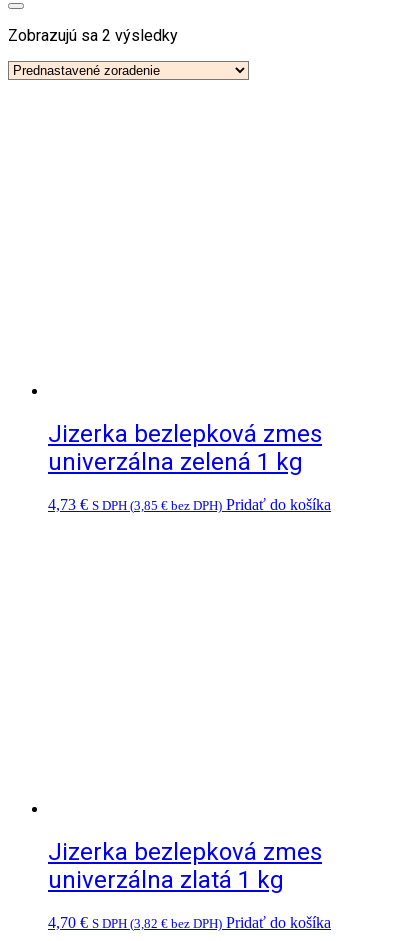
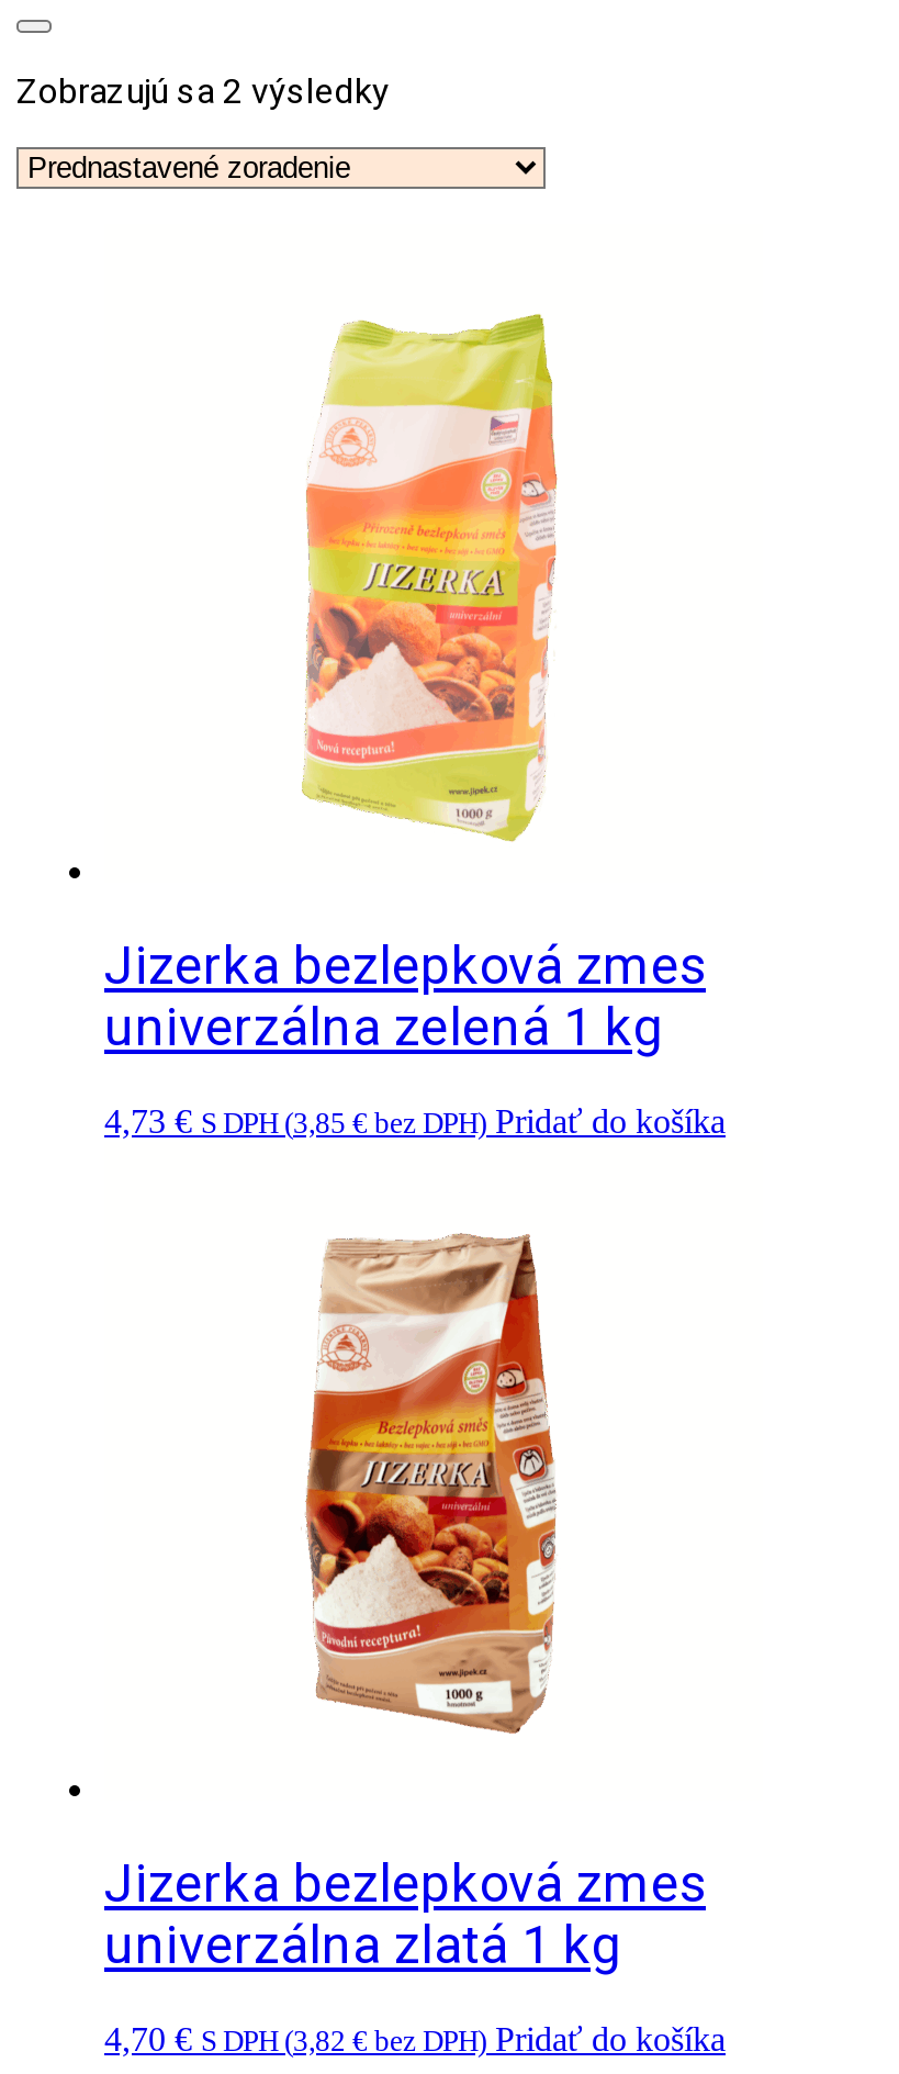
none -> [300,312,559,843] [image]
none -> [304,1232,559,1735] [image]

